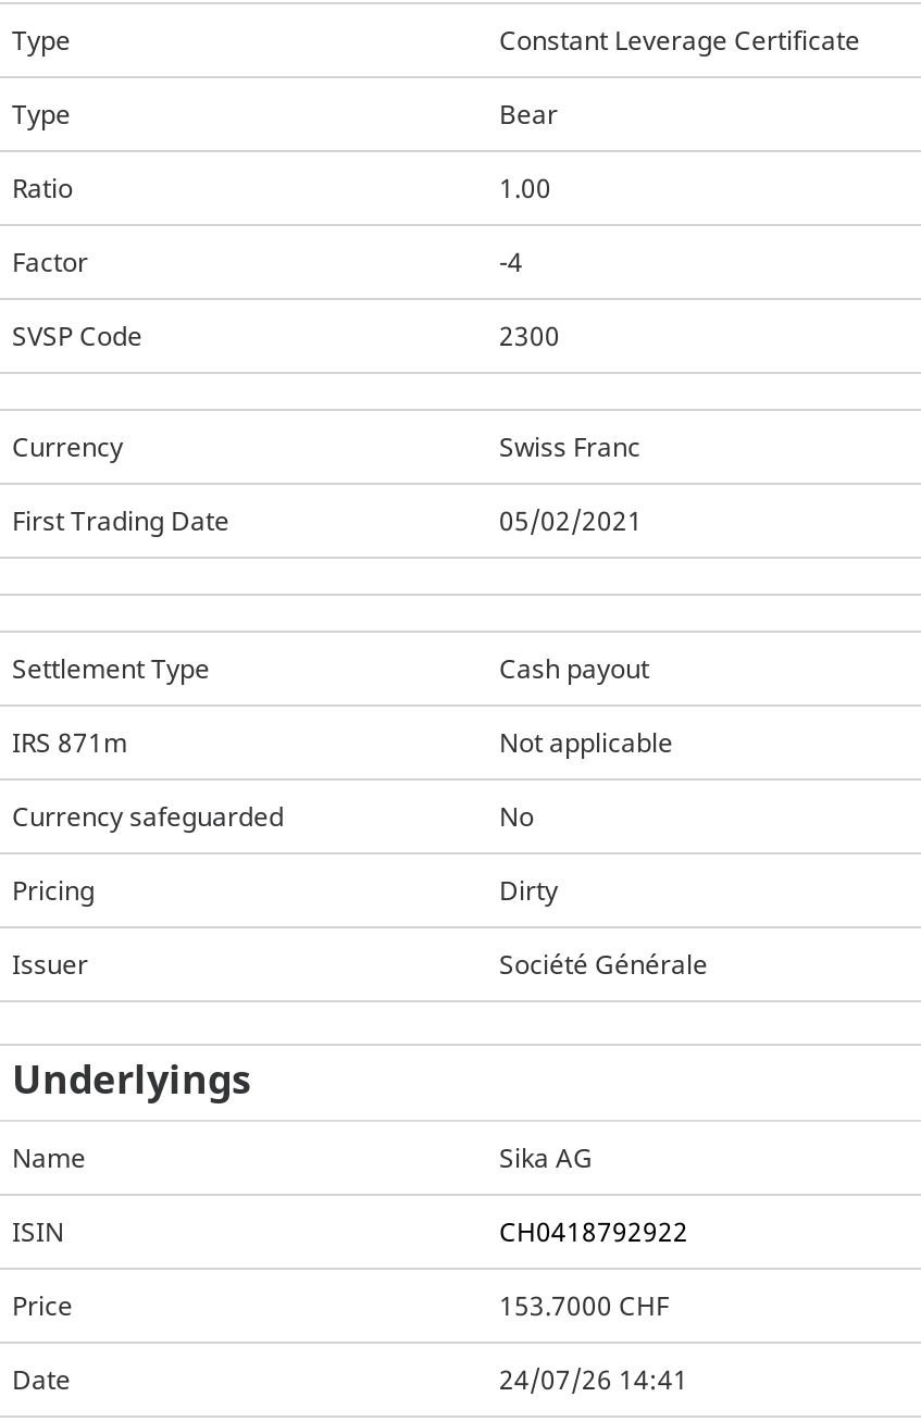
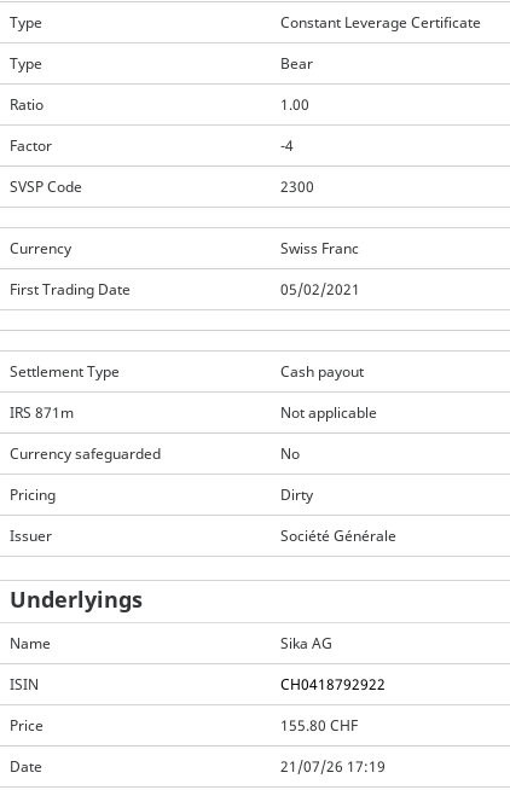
[499,1287,669,1324] 153.7000 CHF -> [280,715,358,736] 155.80 CHF
[499,1361,688,1398] 24/07/26 14:41 -> [280,756,386,777] 21/07/26 17:19

